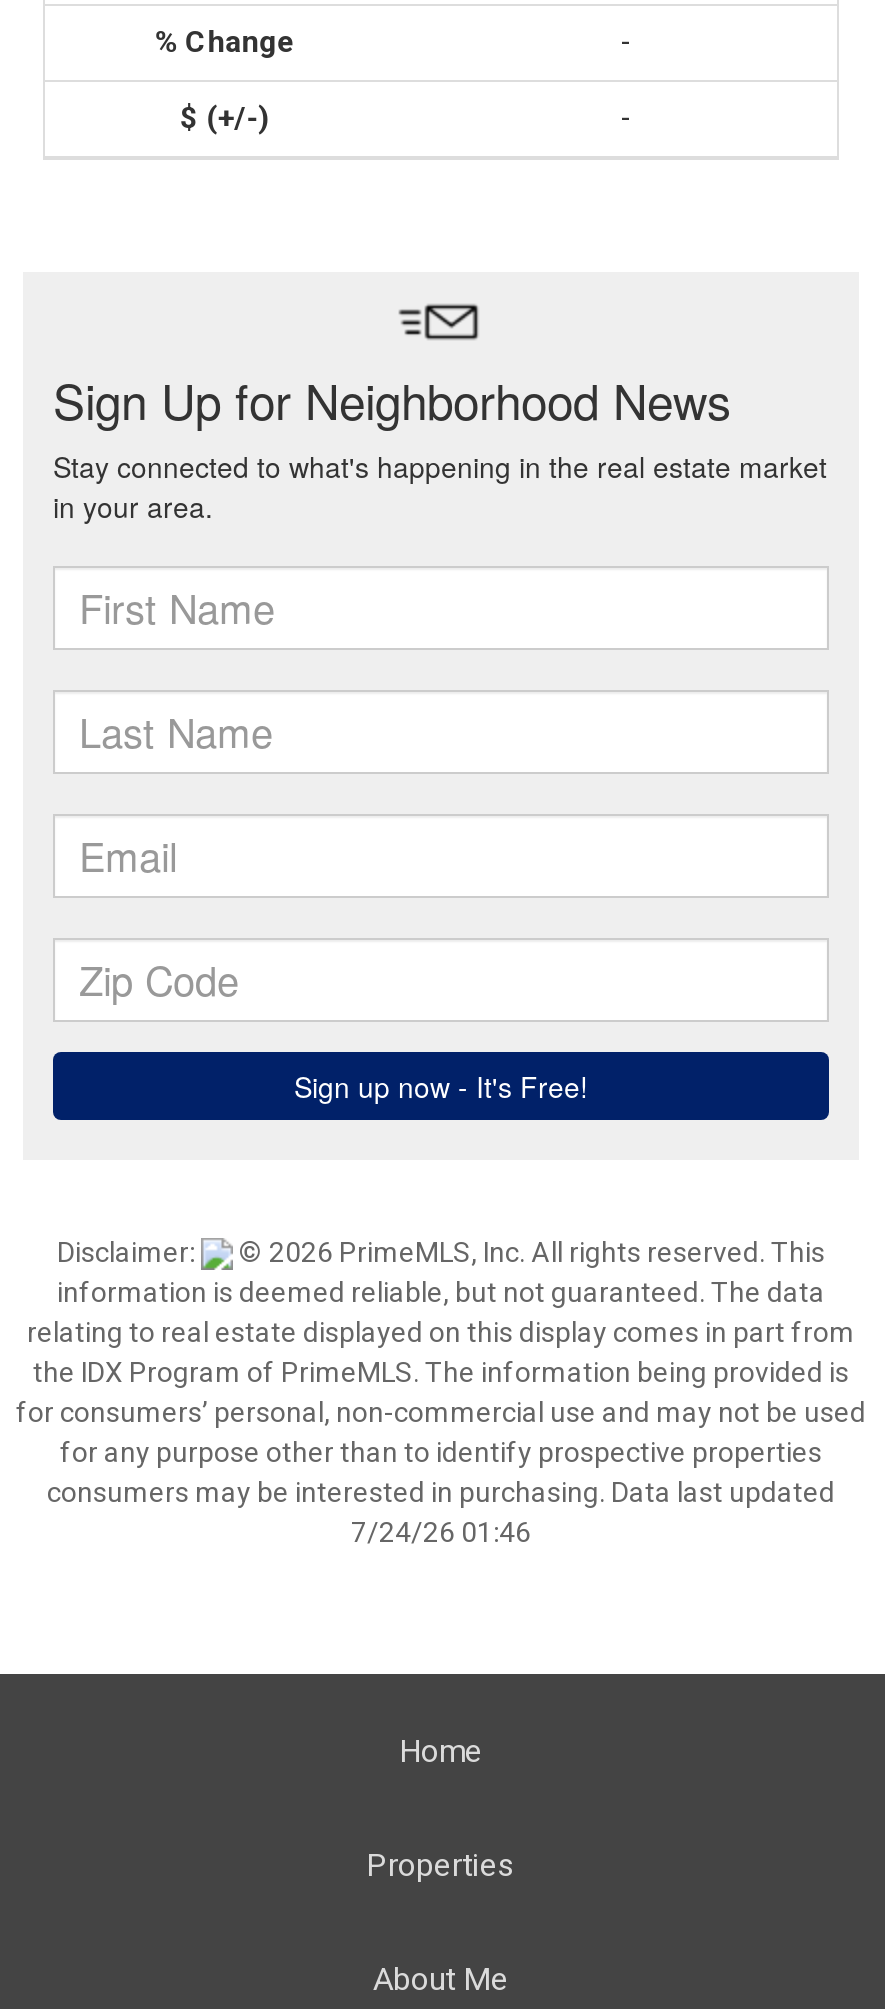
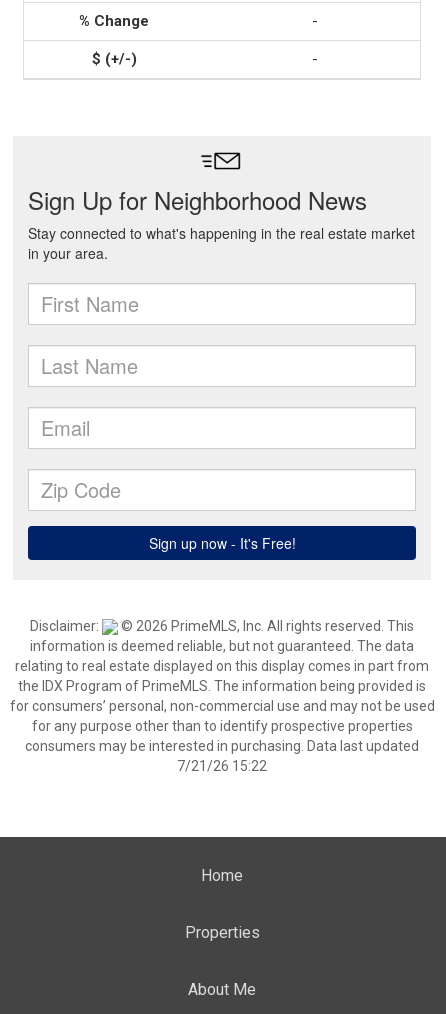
[351,1516,531,1548] 7/24/26 01:46 -> [177,758,267,774] 7/21/26 15:22

